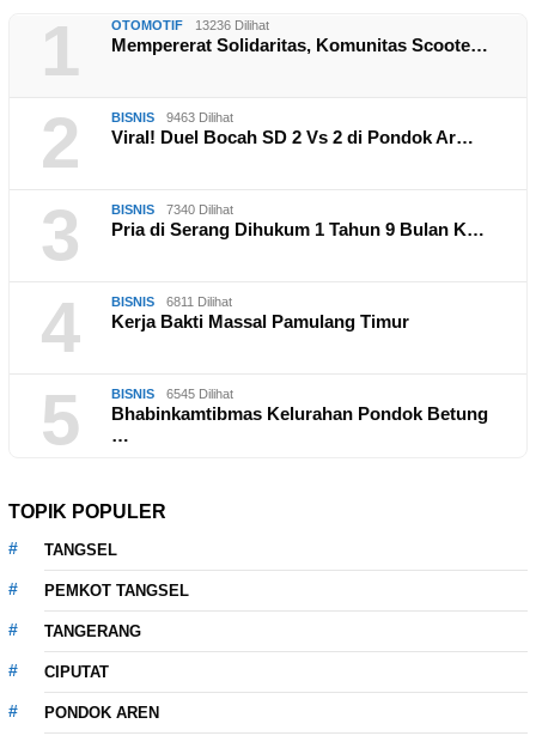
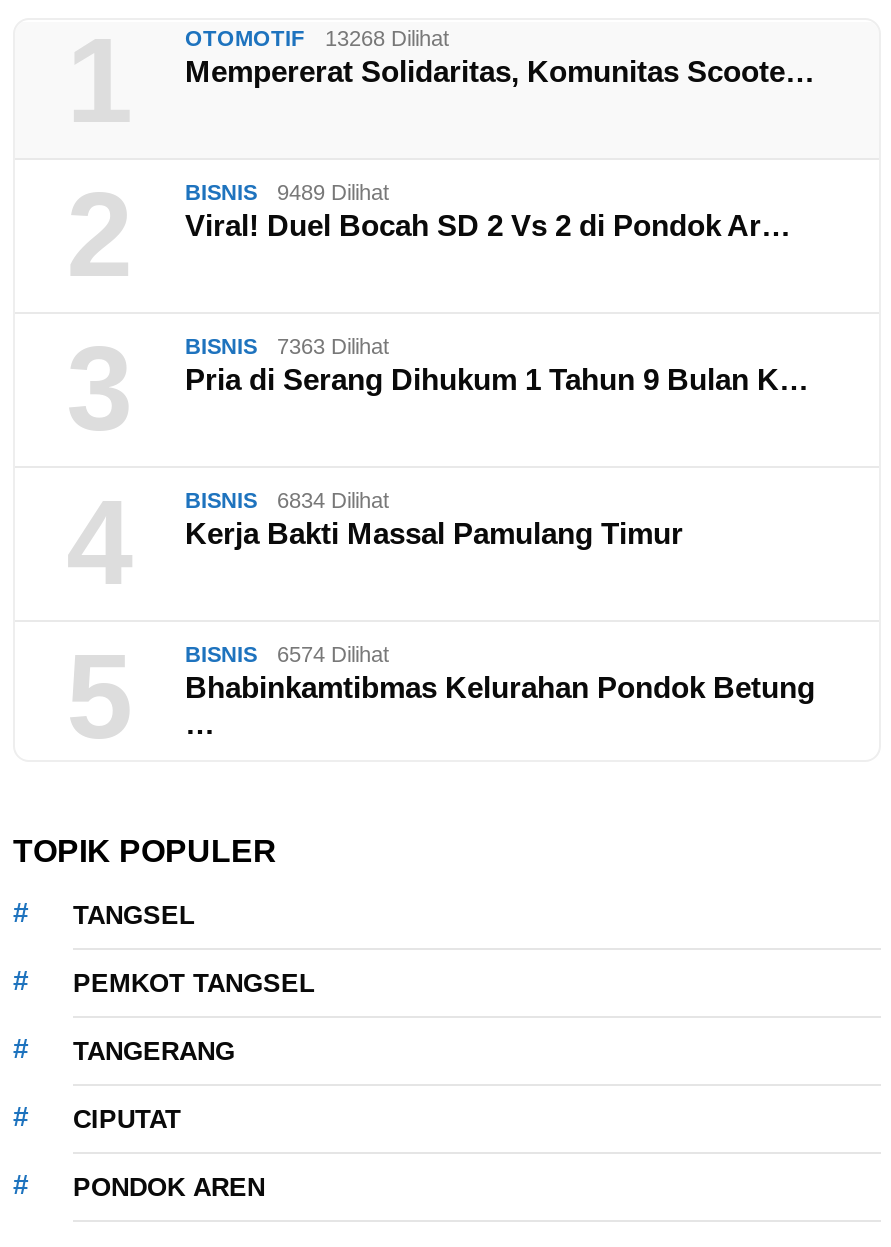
[111,17,269,32] OTOMOTIF 13236 Dilihat -> [185,26,449,50] OTOMOTIF 13268 Dilihat
[111,110,233,124] BISNIS 9463 Dilihat -> [185,180,389,204] BISNIS 9489 Dilihat
[111,202,233,216] BISNIS 7340 Dilihat -> [185,334,389,358] BISNIS 7363 Dilihat
[111,294,232,308] BISNIS 6811 Dilihat -> [185,488,389,512] BISNIS 6834 Dilihat
[111,386,233,400] BISNIS 6545 Dilihat -> [185,642,389,666] BISNIS 6574 Dilihat

